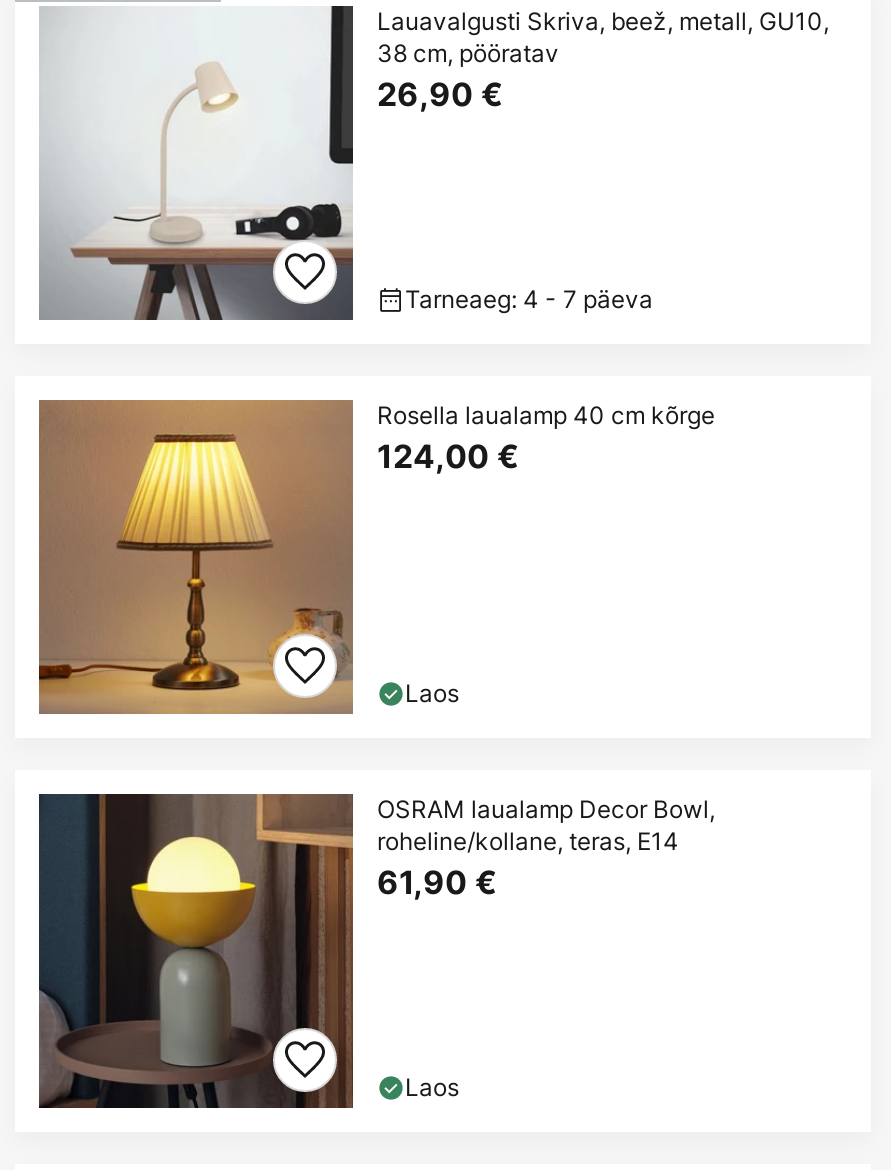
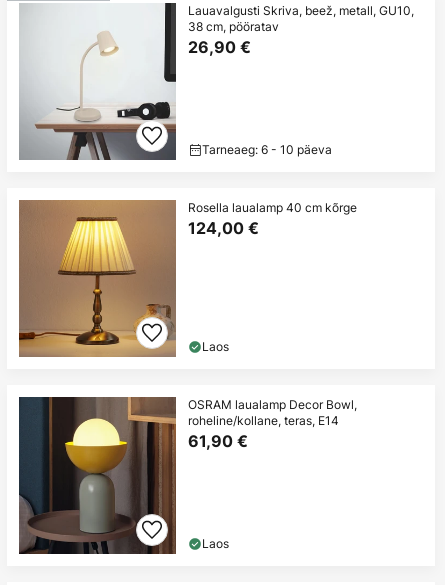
[405,283,653,317] Tarneaeg: 4 - 7 päeva -> [202,141,332,158] Tarneaeg: 6 - 10 päeva

